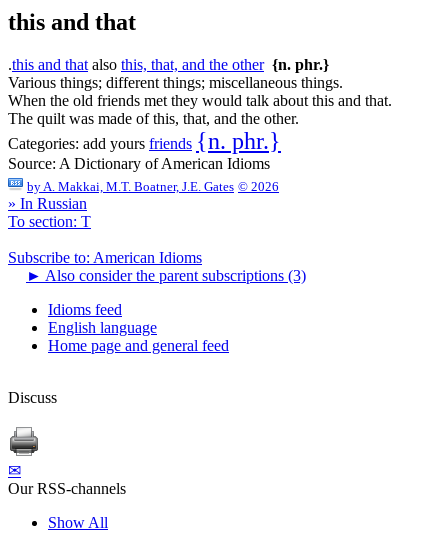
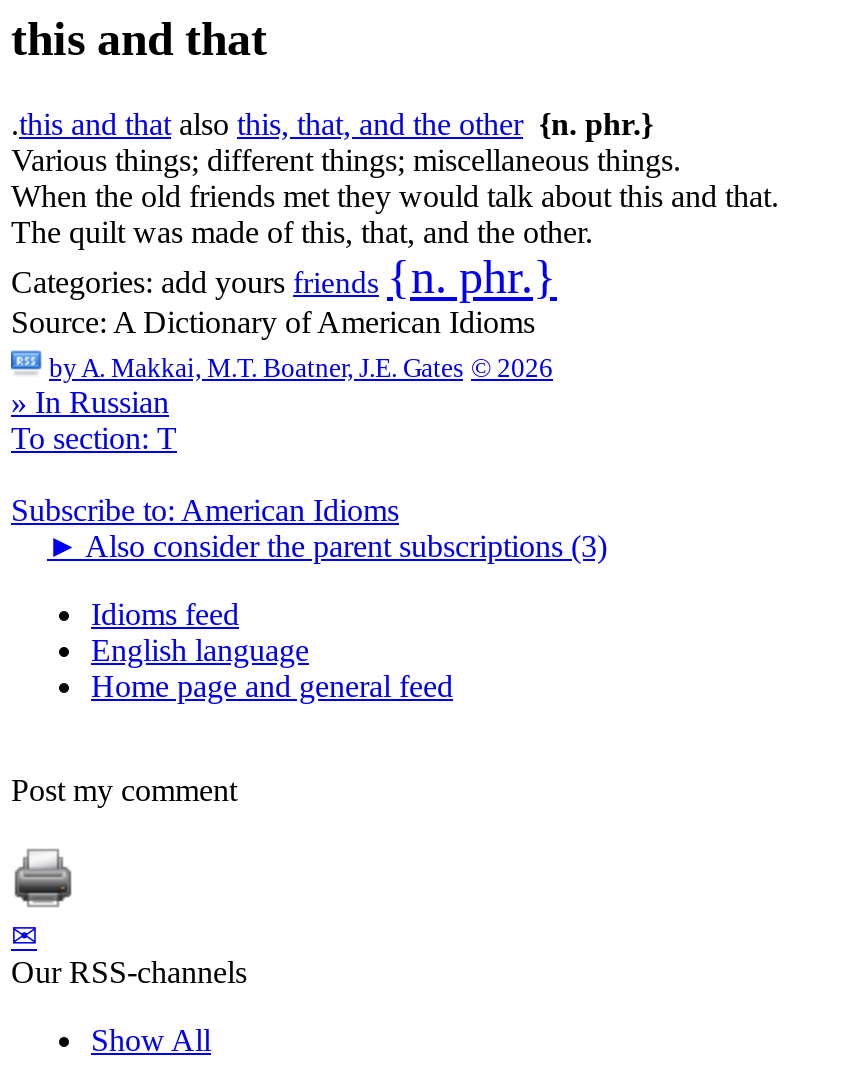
[8,389,57,406] Discuss -> [11,773,237,807] Post my comment

